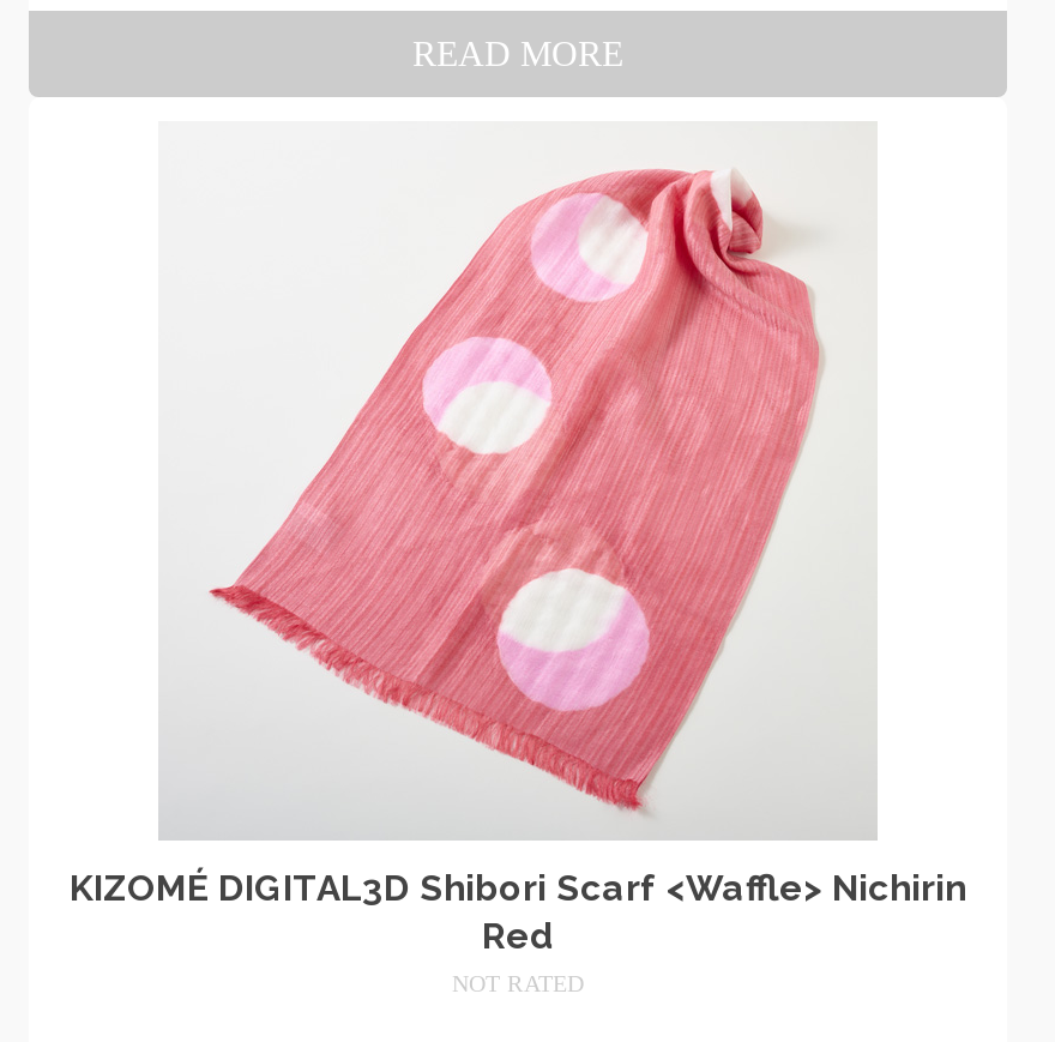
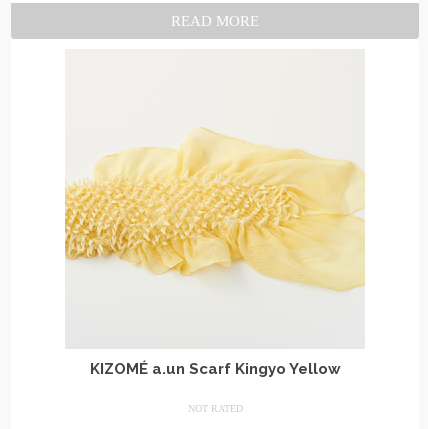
[70,167,966,958] [image] | KIZOMÉ DIGITAL3D Shibori Scarf <Waffle> Nichirin | Red -> [64,69,365,378] [image] | KIZOMÉ a.un Scarf Kingyo Yellow

